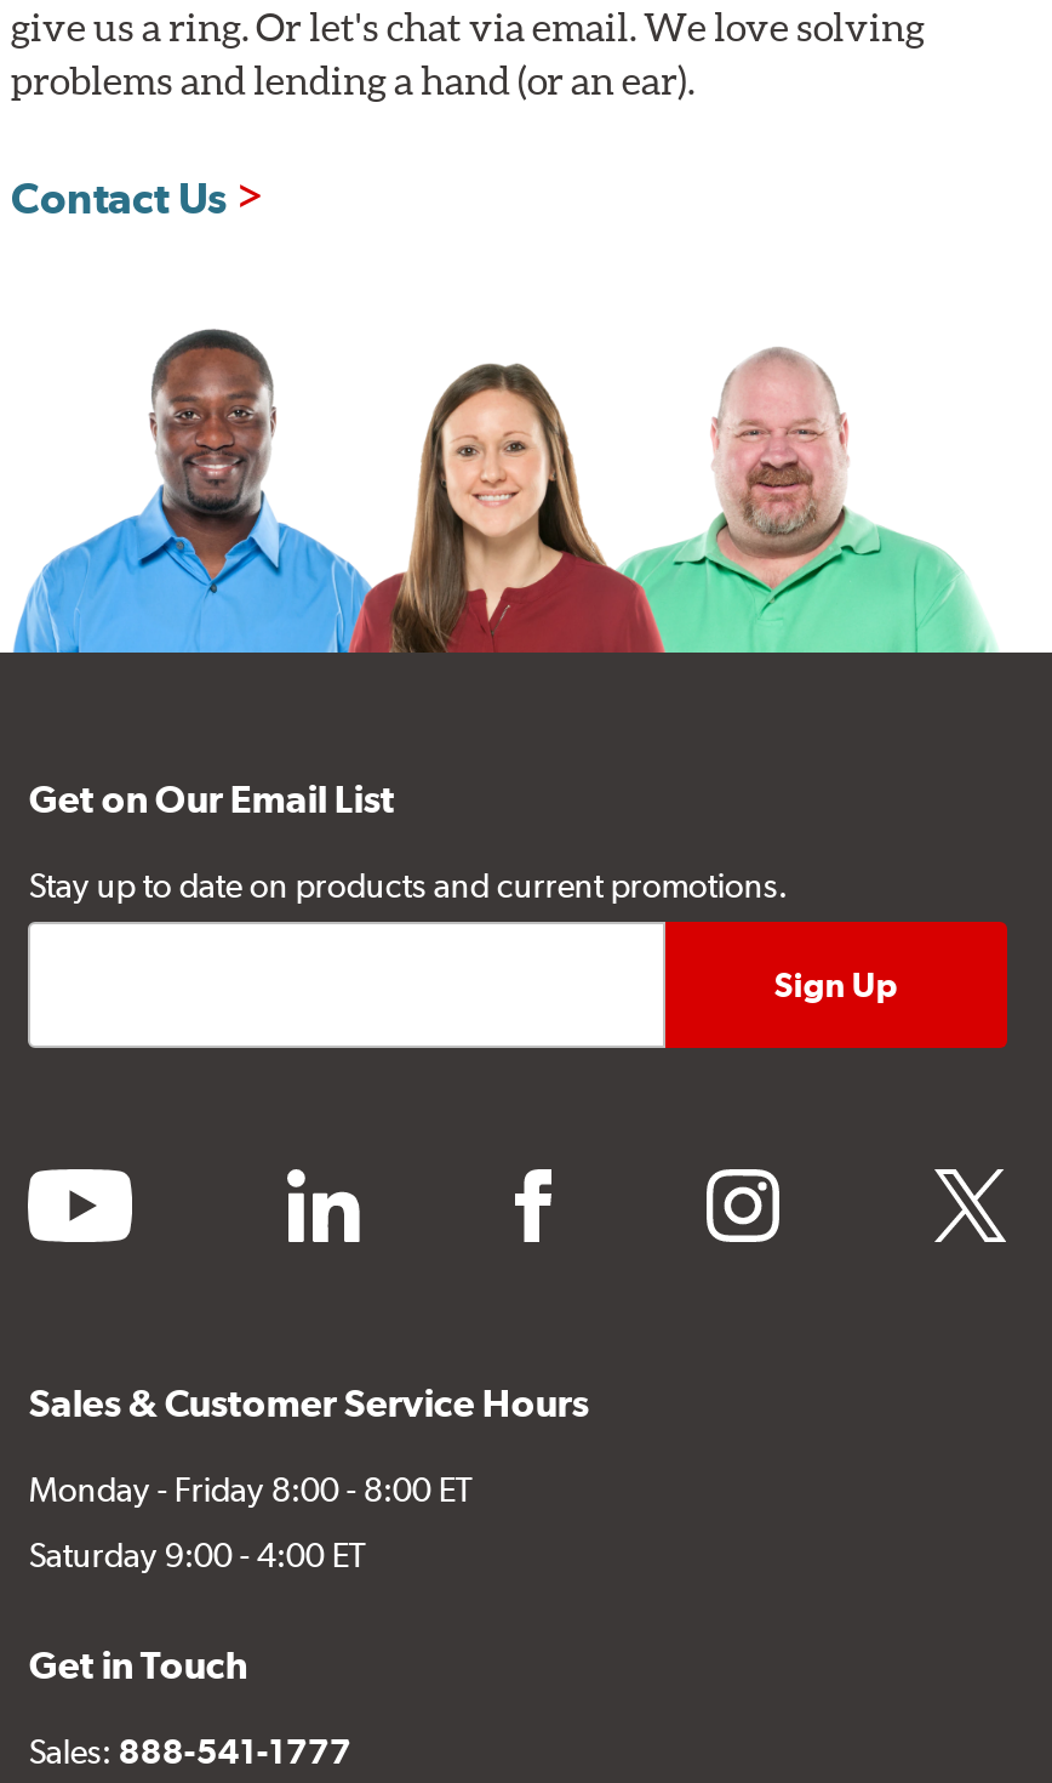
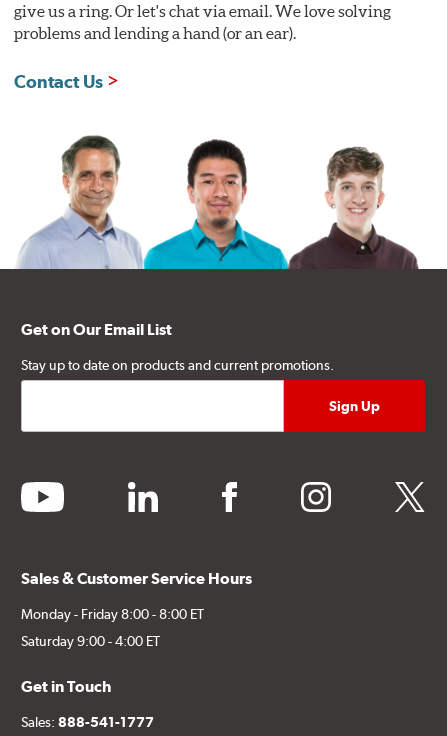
[13,330,993,655] [image] -> [16,135,419,270] [image]

